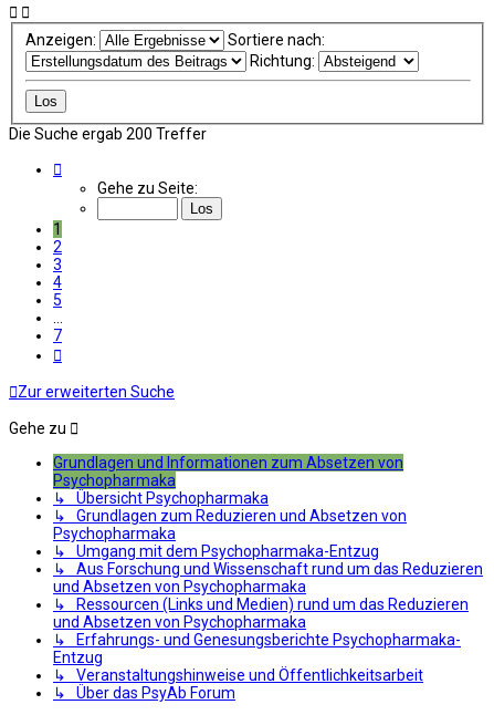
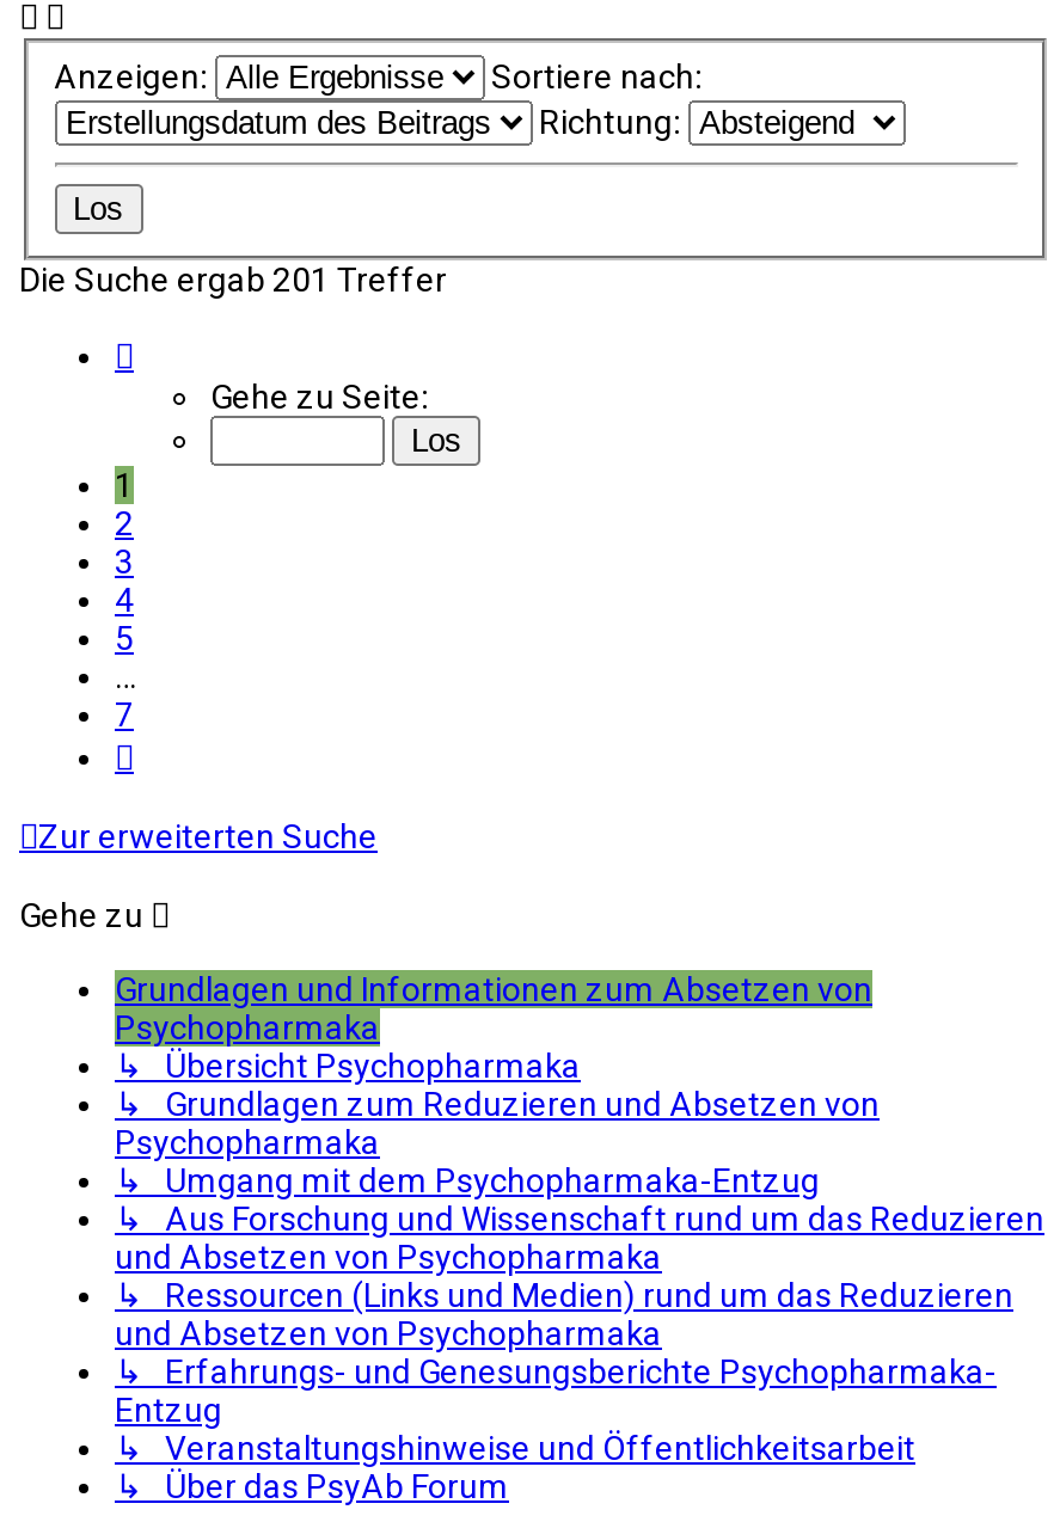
[9,125,207,143] Die Suche ergab 200 Treffer -> [19,260,447,298] Die Suche ergab 201 Treffer

